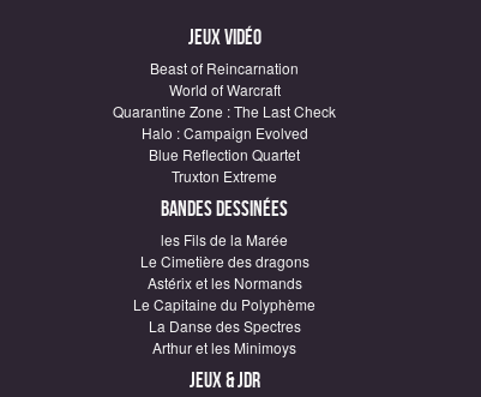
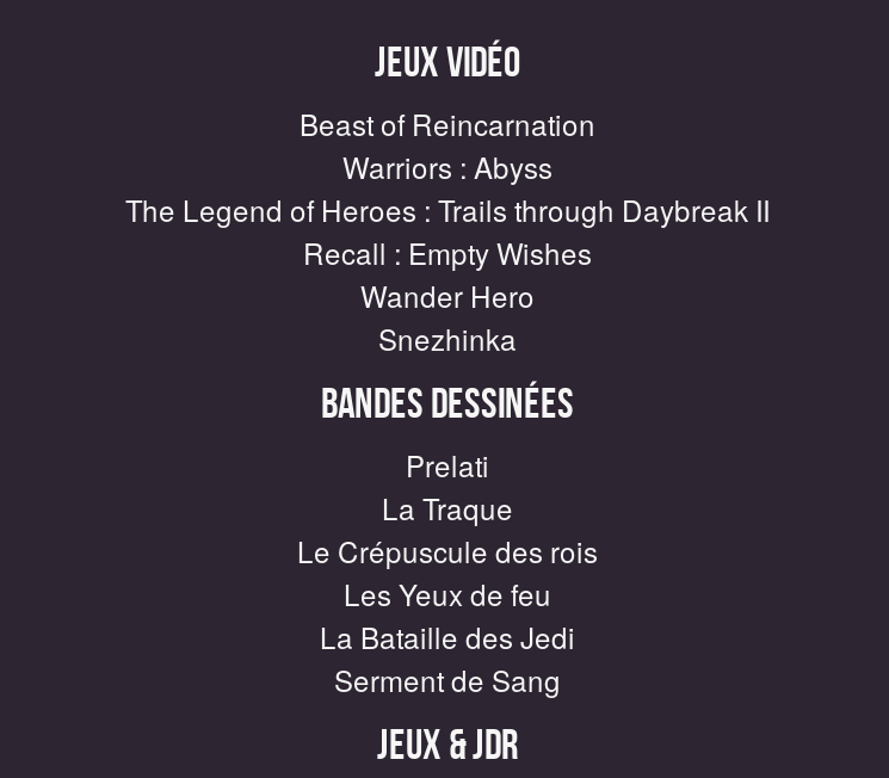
[113,79,336,186] World of Warcraft | Quarantine Zone : The Last Check | Halo : Campaign Evolved | Blue Reflection Quartet | Truxton Extreme -> [125,146,770,358] Warriors : Abyss | The Legend of Heroes : Trails through Daybreak II | Recall : Empty Wishes | Wander Hero | Snezhinka
[133,229,315,357] les Fils de la Marée | Le Cimetière des dragons | Astérix et les Normands | Le Capitaine du Polyphème | La Danse des Spectres | Arthur et les Minimoys -> [297,444,598,699] Prelati | La Traque | Le Crépuscule des rois | Les Yeux de feu | La Bataille des Jedi | Serment de Sang

